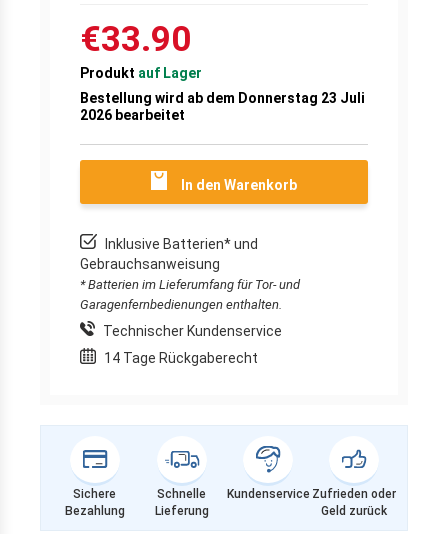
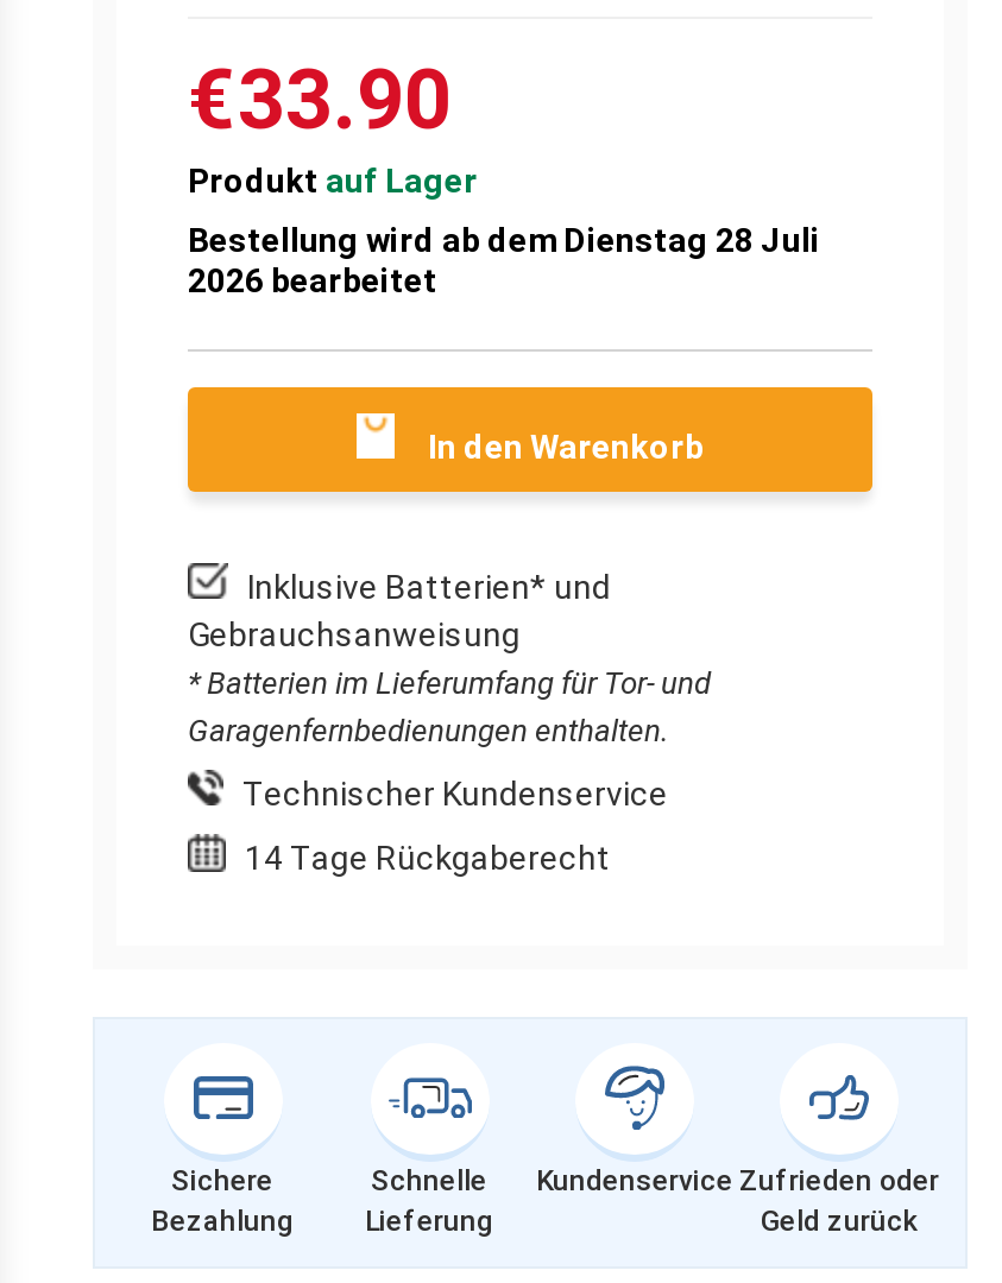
[80,90,365,106] Bestellung wird ab dem Donnerstag 23 Juli -> [188,220,820,258] Bestellung wird ab dem Dienstag 28 Juli

